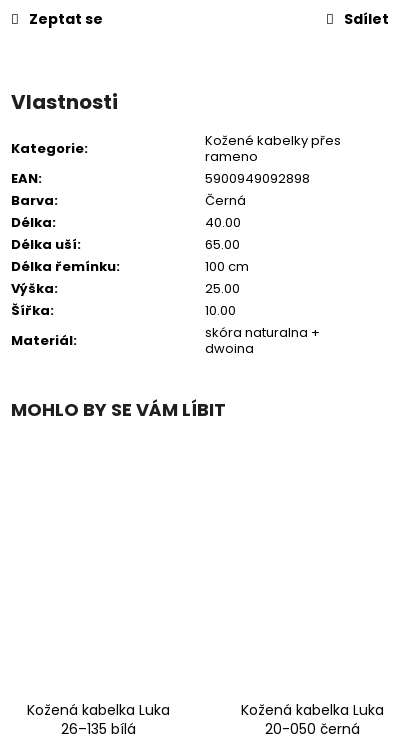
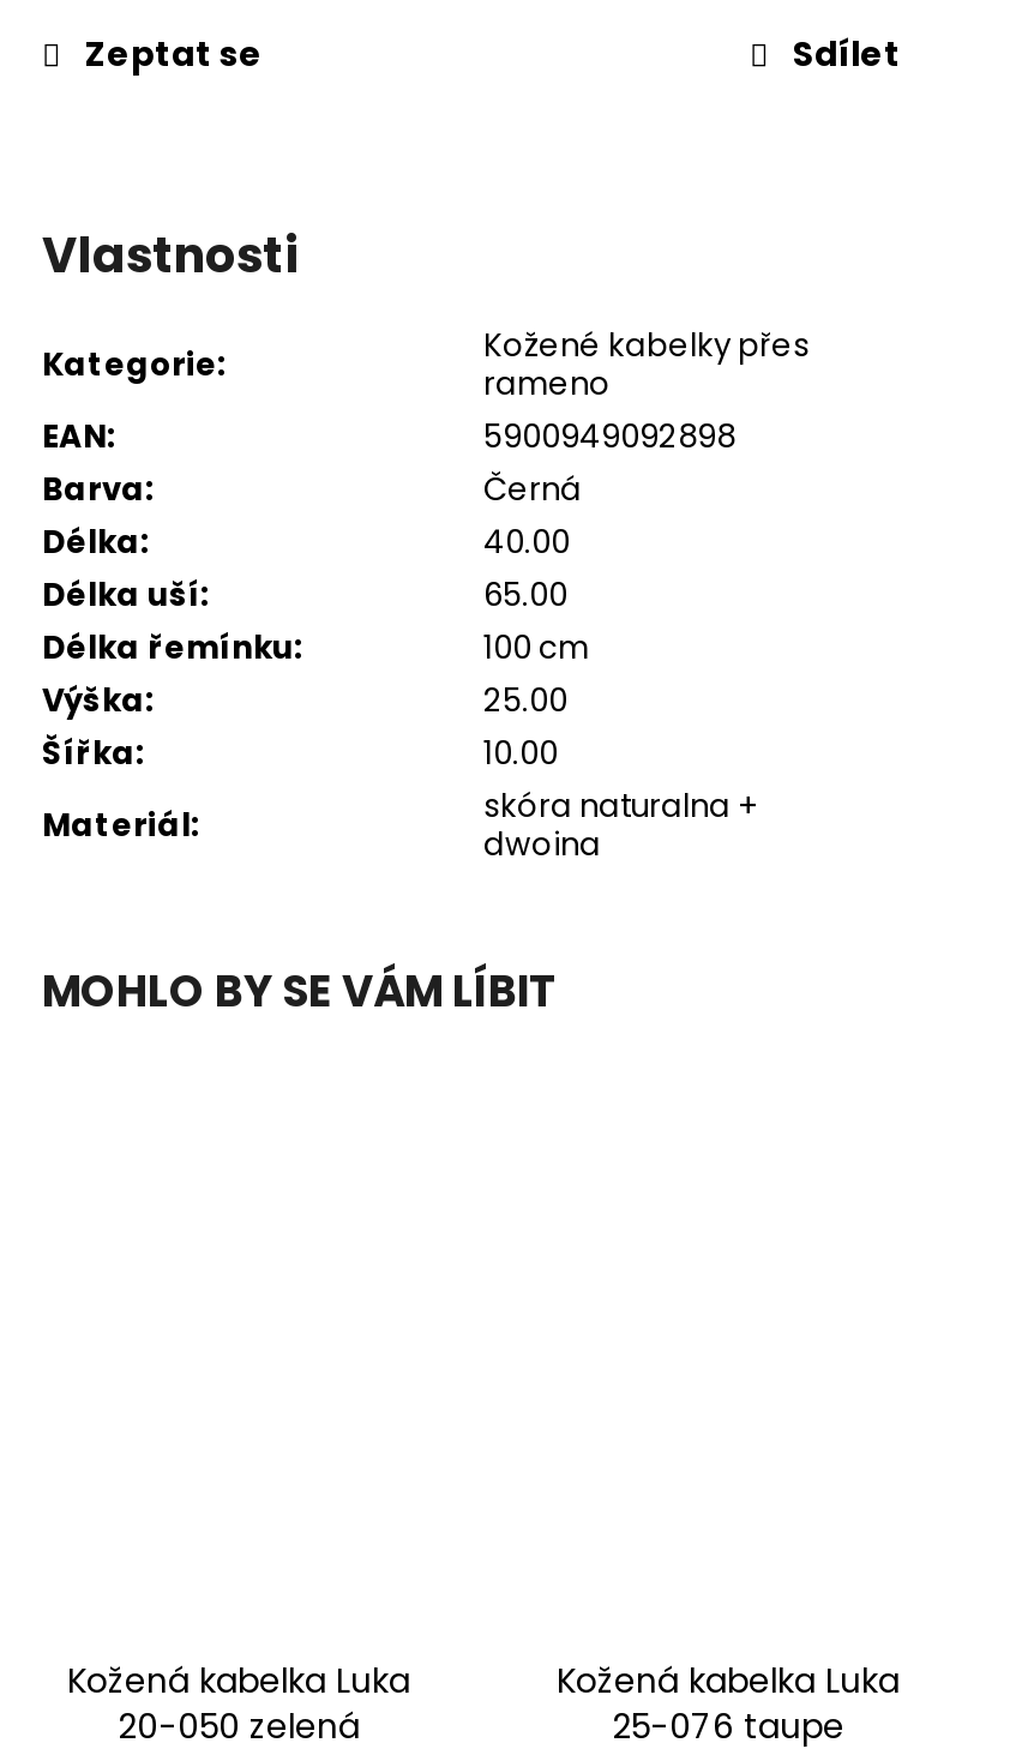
[60,719,135,739] 26–135 bílá -> [118,1702,360,1750] 20-050 zelená
[264,719,359,739] 20-050 černá -> [612,1702,844,1750] 25-076 taupe

